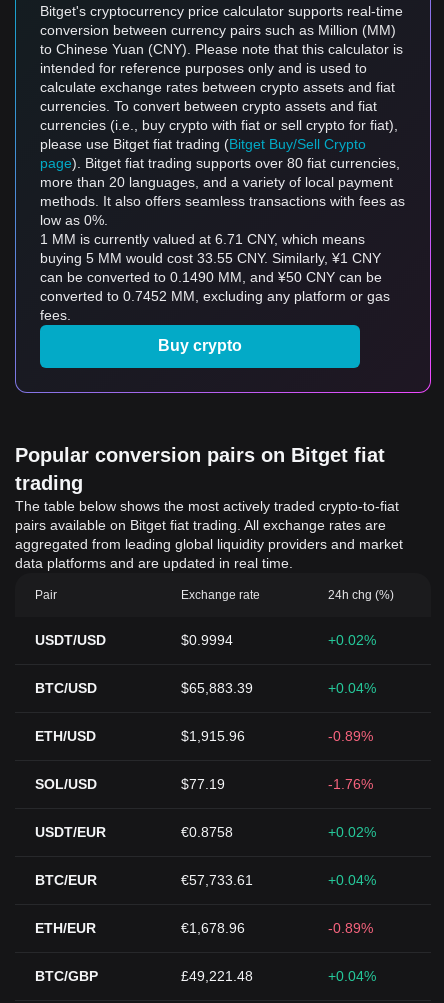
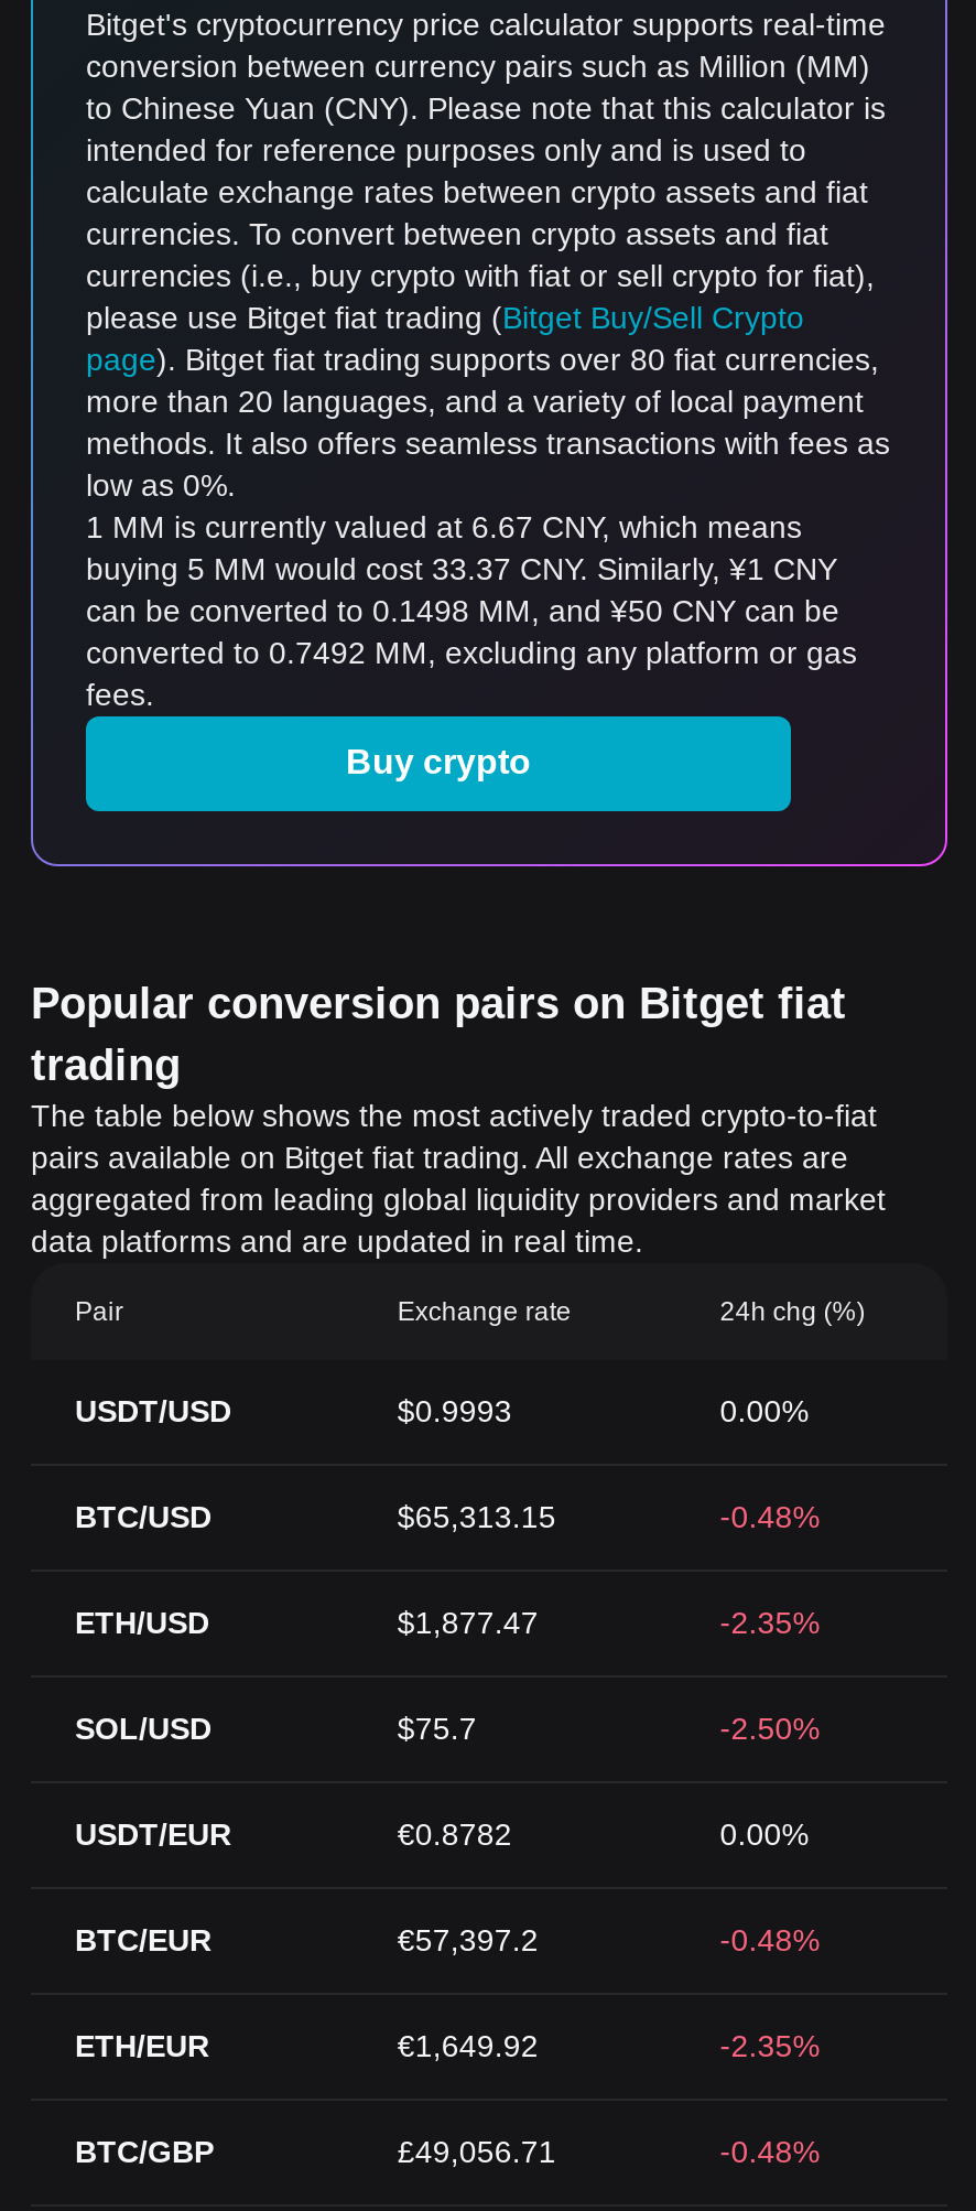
[40,231,365,247] 1 MM is currently valued at 6.71 CNY, which means -> [86,509,802,544] 1 MM is currently valued at 6.67 CNY, which means
[40,250,381,266] buying 5 MM would cost 33.55 CNY. Similarly, ¥1 CNY -> [86,551,837,586] buying 5 MM would cost 33.37 CNY. Similarly, ¥1 CNY
[40,269,382,285] can be converted to 0.1490 MM, and ¥50 CNY can be -> [86,593,839,628] can be converted to 0.1498 MM, and ¥50 CNY can be
[40,288,390,304] converted to 0.7452 MM, excluding any platform or gas -> [86,635,857,670] converted to 0.7492 MM, excluding any platform or gas
[181,632,233,648] $0.9994 -> [397,1393,512,1428] $0.9993
[328,632,376,648] +0.02% -> [720,1393,808,1428] 0.00%
[181,680,253,696] $65,883.39 -> [397,1499,556,1534] $65,313.15
[328,680,376,696] +0.04% -> [720,1499,819,1534] -0.48%
[181,728,245,744] $1,915.96 -> [397,1605,538,1640] $1,877.47
[328,728,373,744] -0.89% -> [720,1605,819,1640] -2.35%
[181,776,225,792] $77.19 -> [397,1711,477,1746] $75.7
[328,776,373,792] -1.76% -> [720,1711,819,1746] -2.50%
[181,824,233,840] €0.8758 -> [397,1816,512,1852] €0.8782
[328,824,376,840] +0.02% -> [720,1816,808,1852] 0.00%
[181,872,253,888] €57,733.61 -> [397,1922,538,1957] €57,397.2
[328,872,376,888] +0.04% -> [720,1922,819,1957] -0.48%
[181,920,245,936] €1,678.96 -> [397,2028,538,2063] €1,649.92
[328,920,373,936] -0.89% -> [720,2028,819,2063] -2.35%
[181,968,253,984] £49,221.48 -> [397,2134,556,2169] £49,056.71
[328,968,376,984] +0.04% -> [720,2134,819,2169] -0.48%

